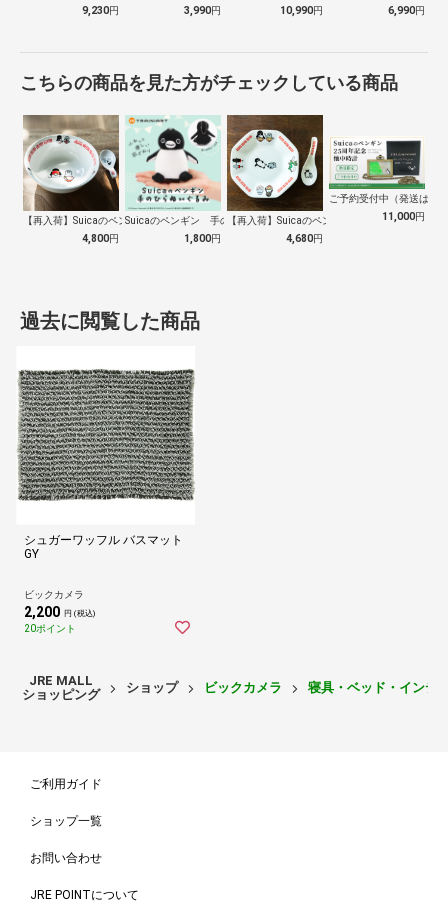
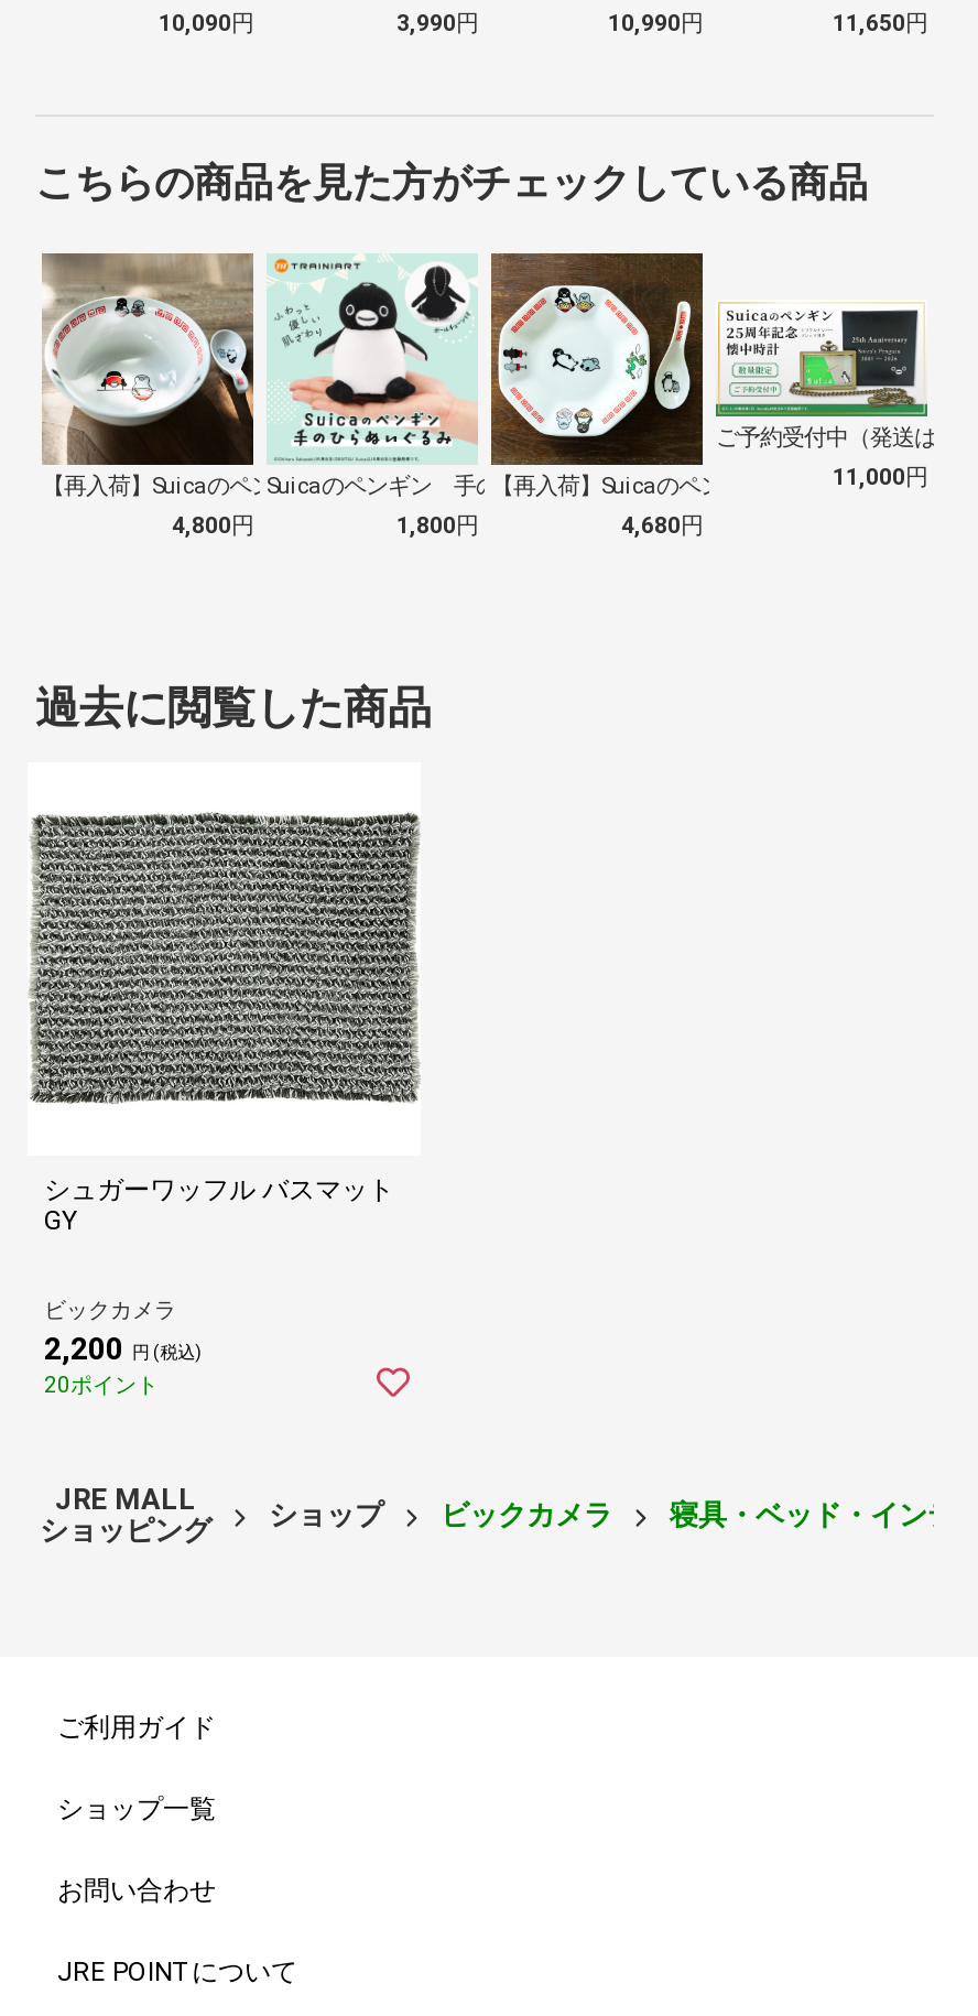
[82,4,119,17] 9,230円 -> [159,9,253,37] 10,090円
[388,4,425,17] 6,990円 -> [833,9,927,37] 11,650円

